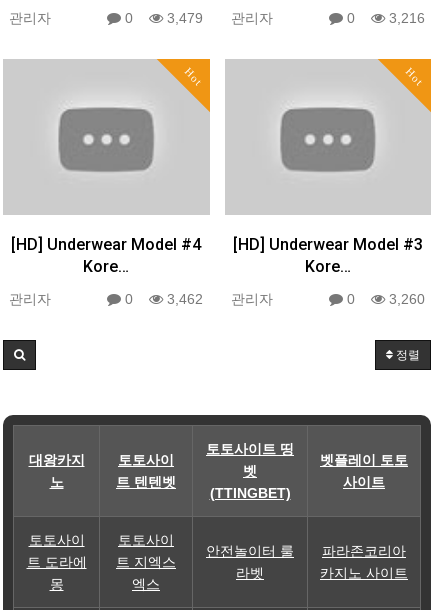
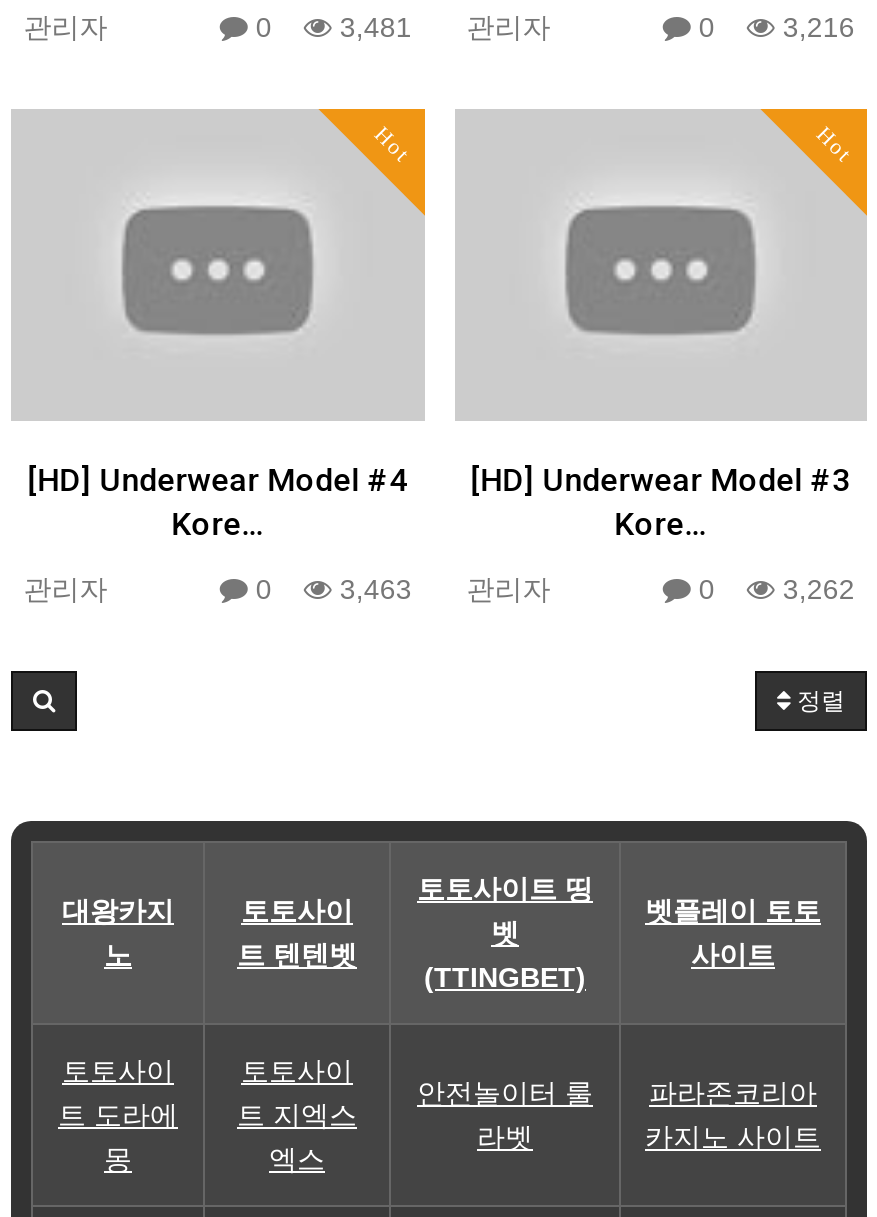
[121,10,273,26] 0 3,479 관리자 -> [248,11,550,43] 0 3,481 관리자
[121,291,273,307] 0 3,462 관리자 -> [248,574,550,606] 0 3,463 관리자
[343,291,425,307] 0 3,260 -> [691,574,855,606] 0 3,262

